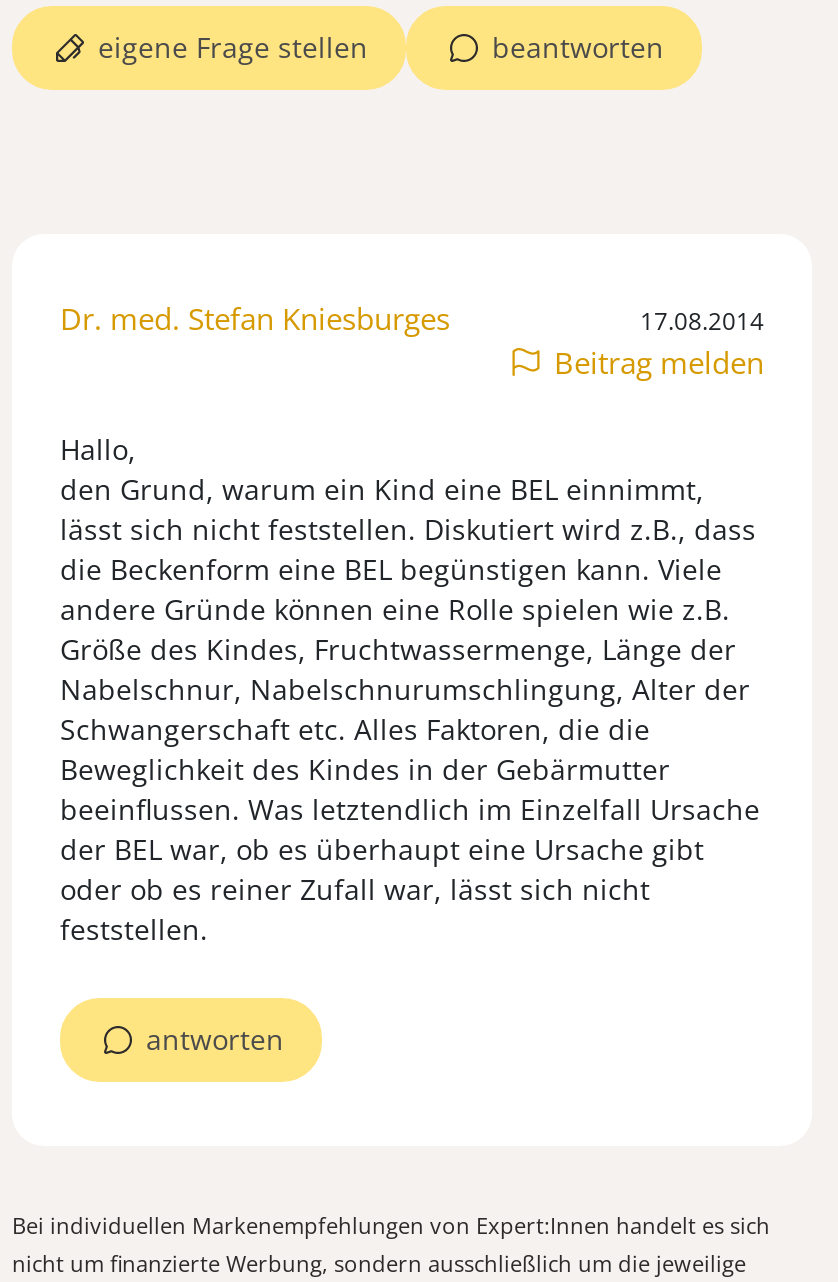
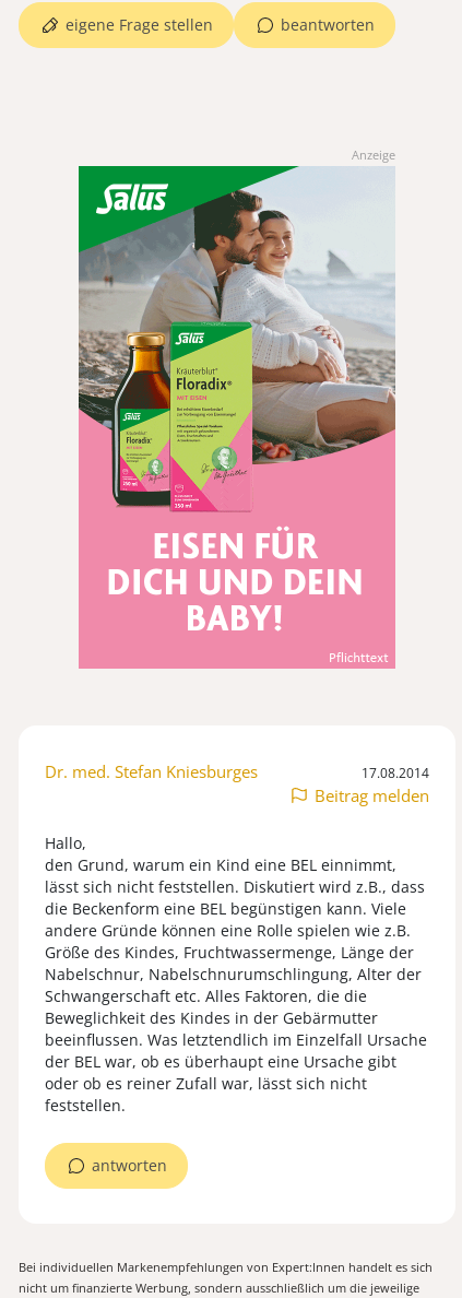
none -> [78,165,396,669] [image]
none -> [352,147,395,163] Anzeige

